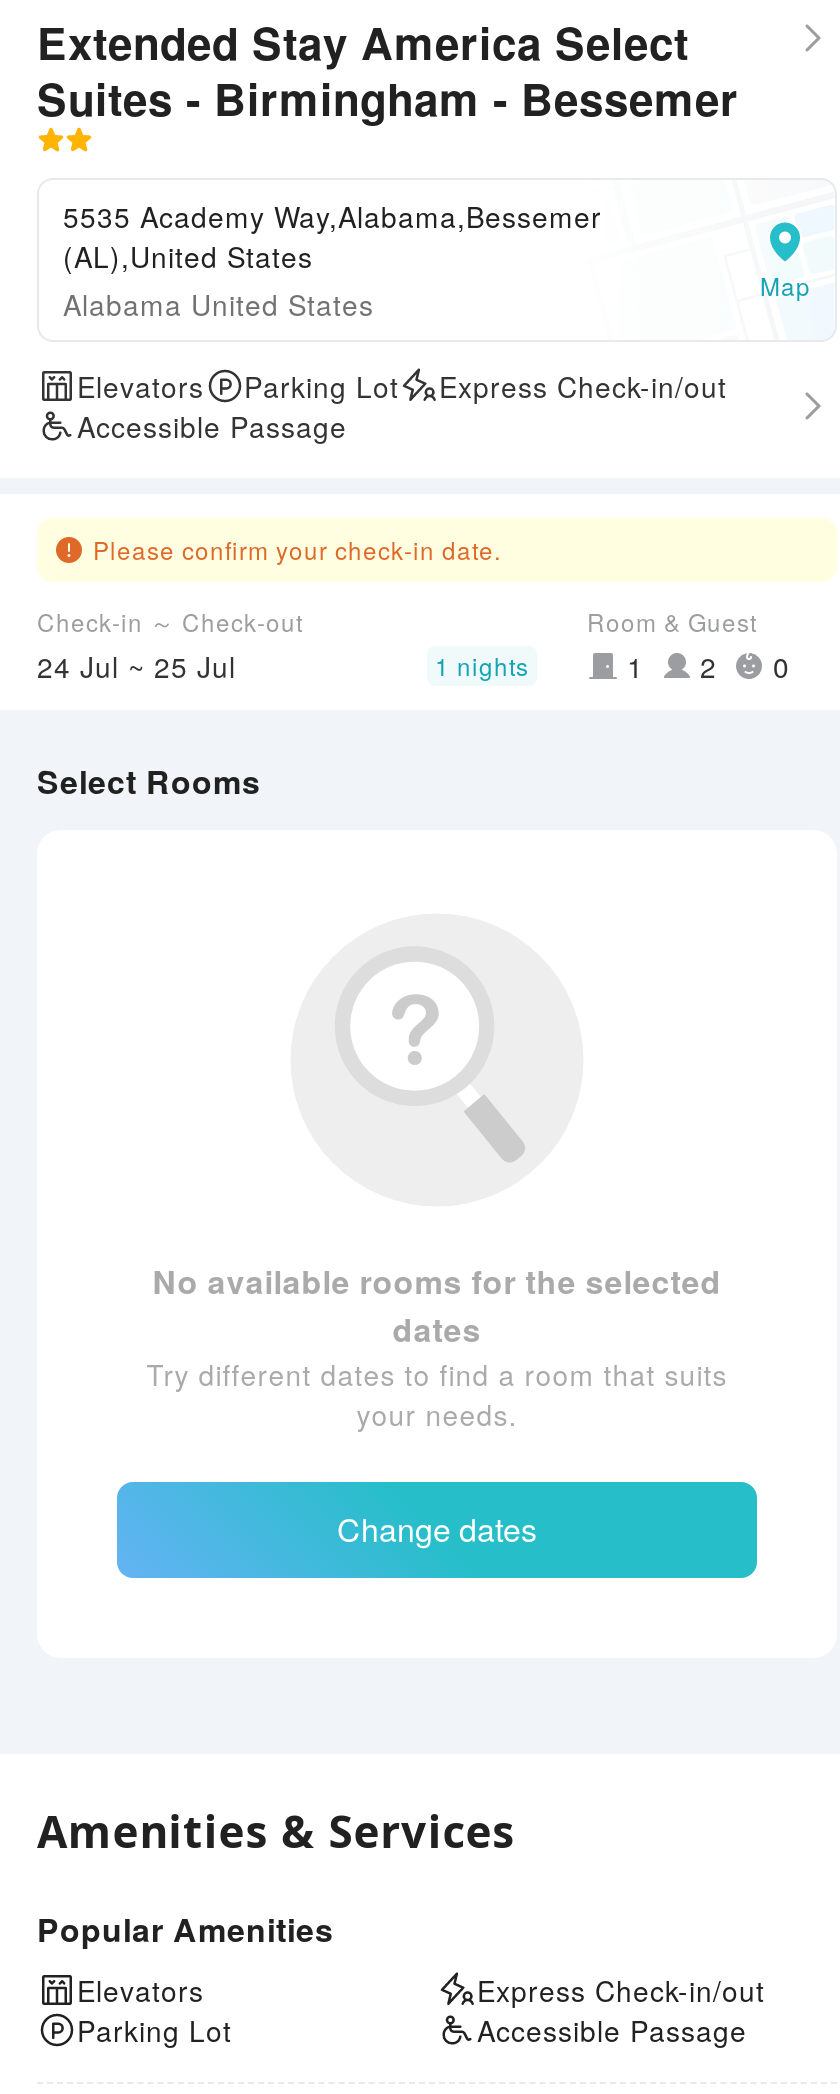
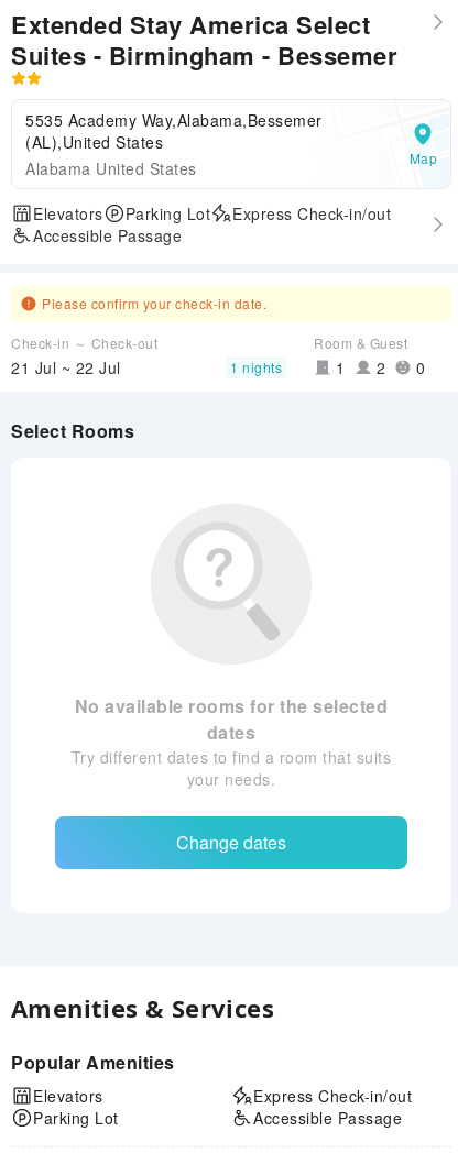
[37,646,236,686] 24 Jul ~ 25 Jul -> [11,356,121,378] 21 Jul ~ 22 Jul

